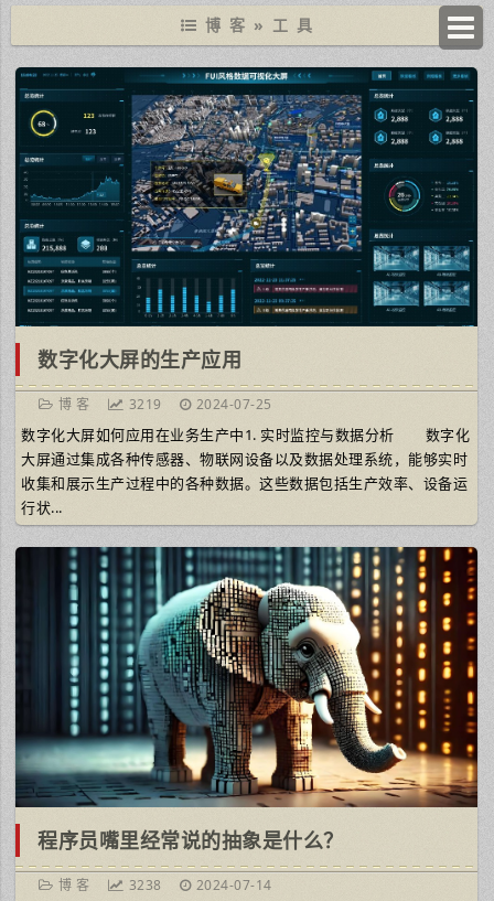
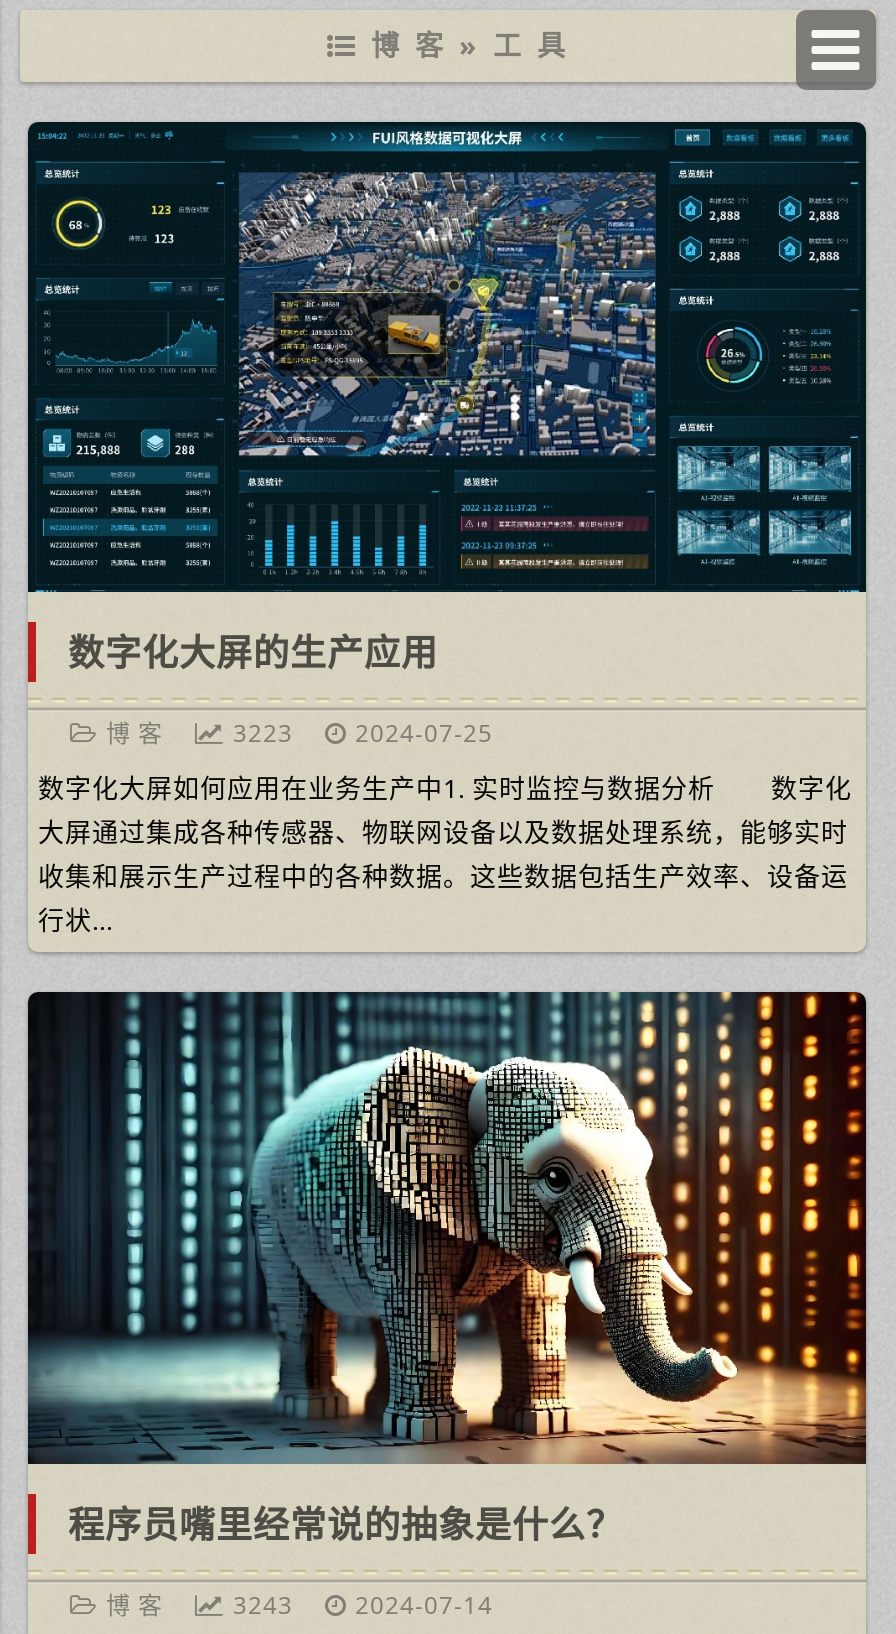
[55,395,272,414] 博 客 3219 2024-07-25 -> [99,717,493,751] 博 客 3223 2024-07-25
[55,875,272,894] 博 客 3238 2024-07-14 -> [99,1587,493,1621] 博 客 3243 2024-07-14

